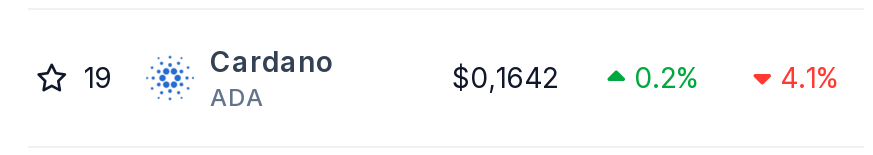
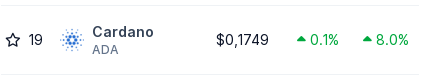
[452,60,558,94] $0,1642 -> [216,31,269,48] $0,1749
[634,60,698,94] 0.2% -> [310,31,339,48] 0.1%
[780,60,838,94] 4.1% -> [376,31,409,48] 8.0%

